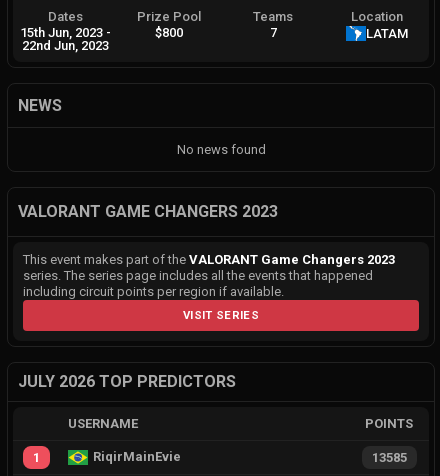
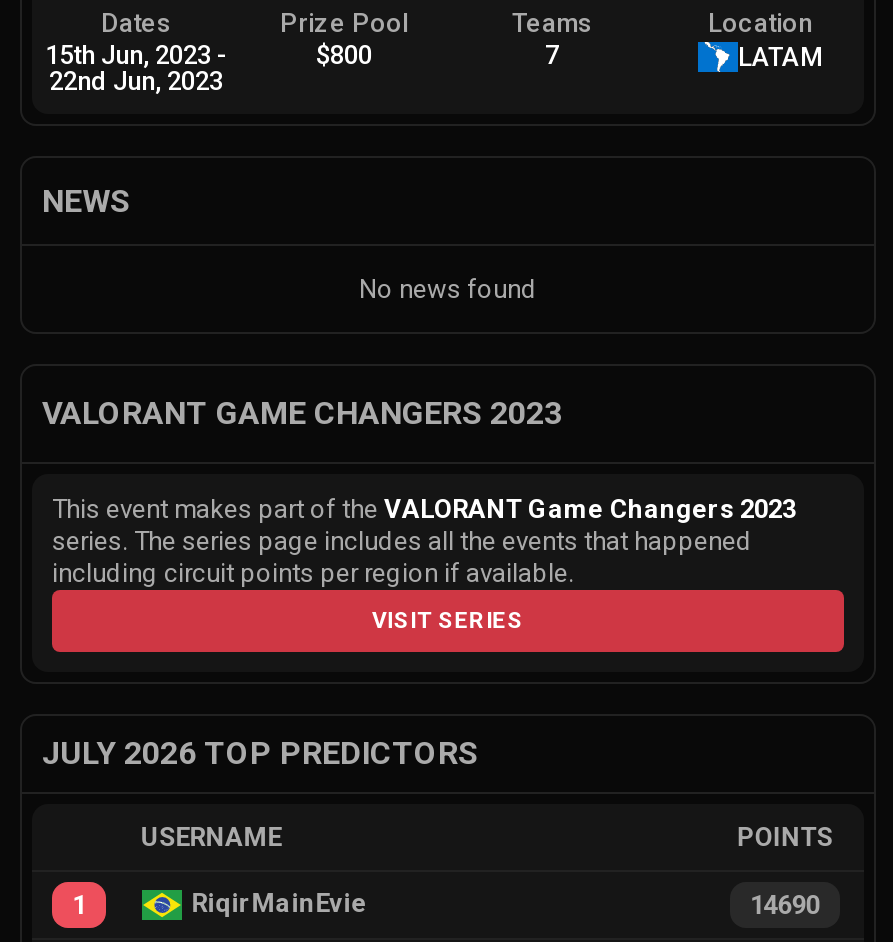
[372,450,407,465] 13585 -> [750,891,820,921] 14690

